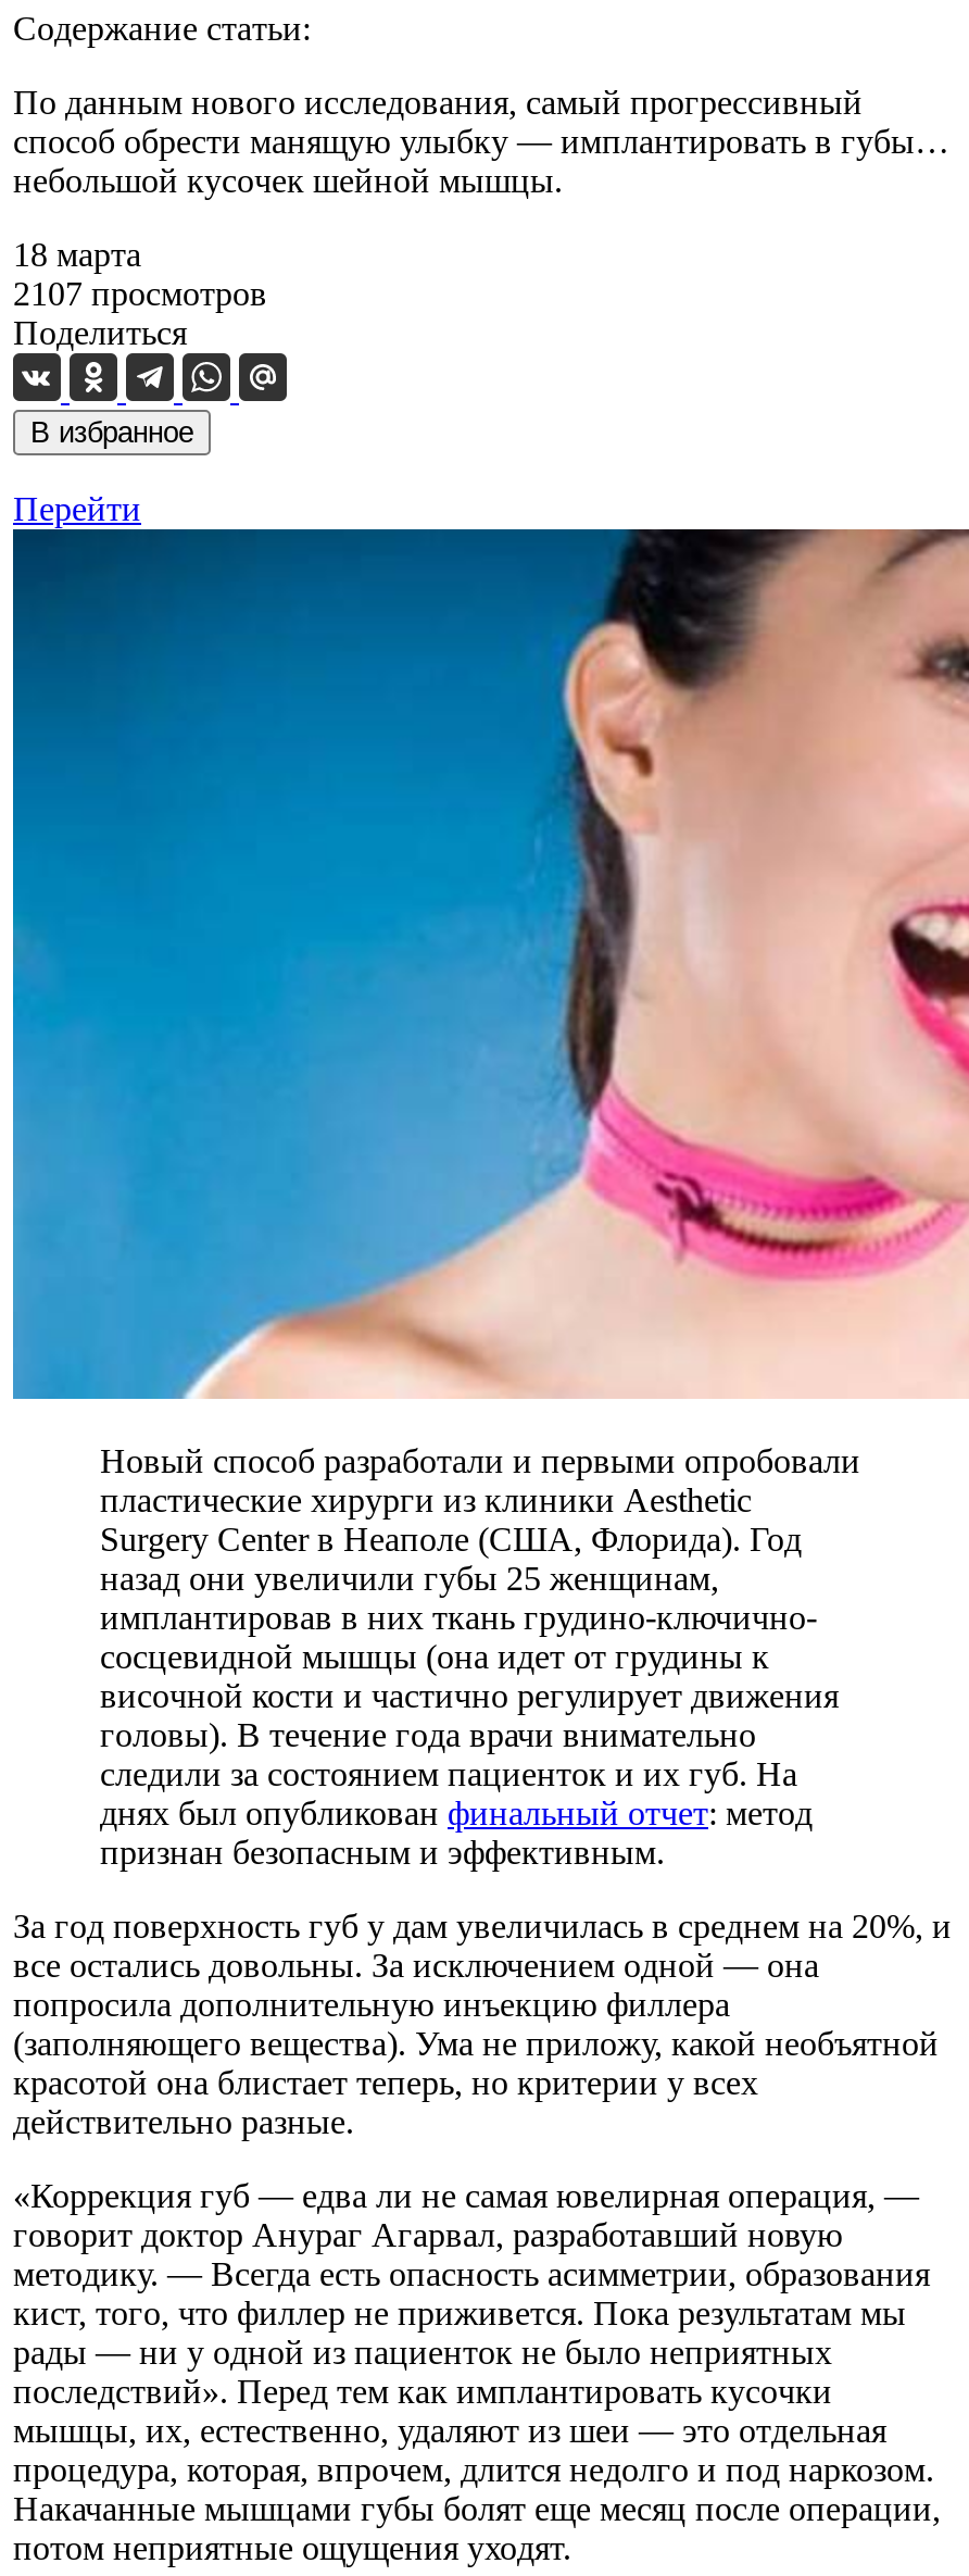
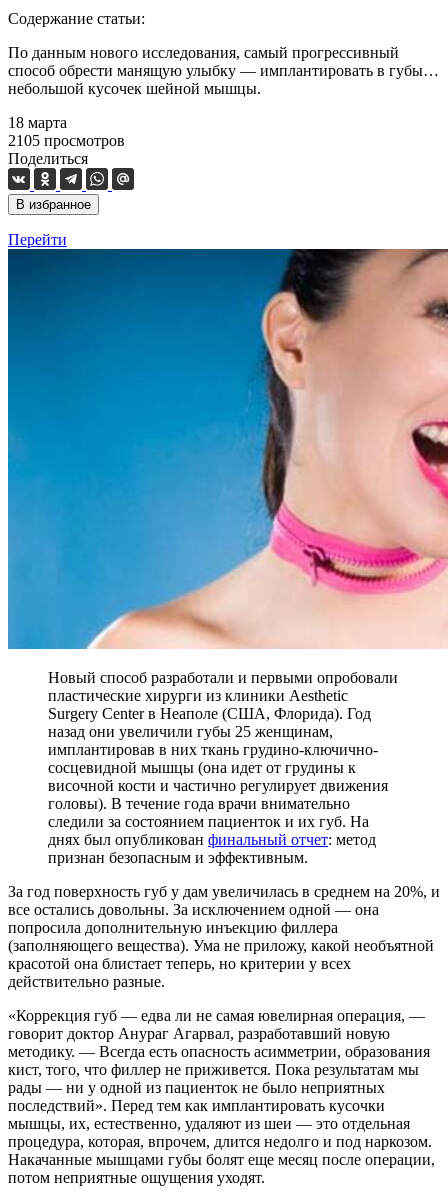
[13,275,267,312] 2107 просмотров -> [8,132,125,149] 2105 просмотров

